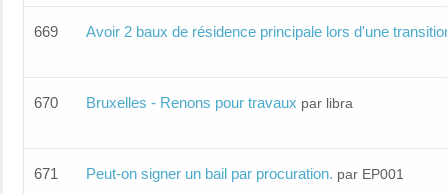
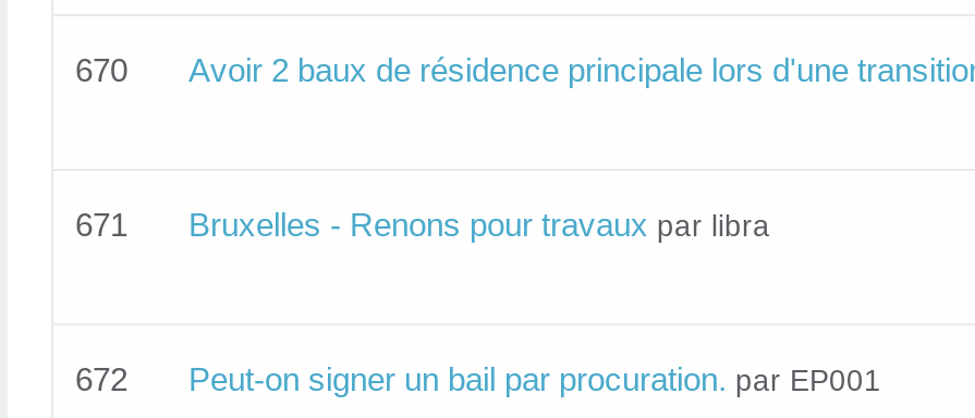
[34,23,58,40] 669 -> [75,51,127,88] 670
[34,94,353,111] 670 Bruxelles - Renons pour travaux par libra -> [75,206,770,243] 671 Bruxelles - Renons pour travaux par libra
[34,165,404,182] 671 Peut-on signer un bail par procuration. par EP001 -> [75,360,881,397] 672 Peut-on signer un bail par procuration. par EP001

